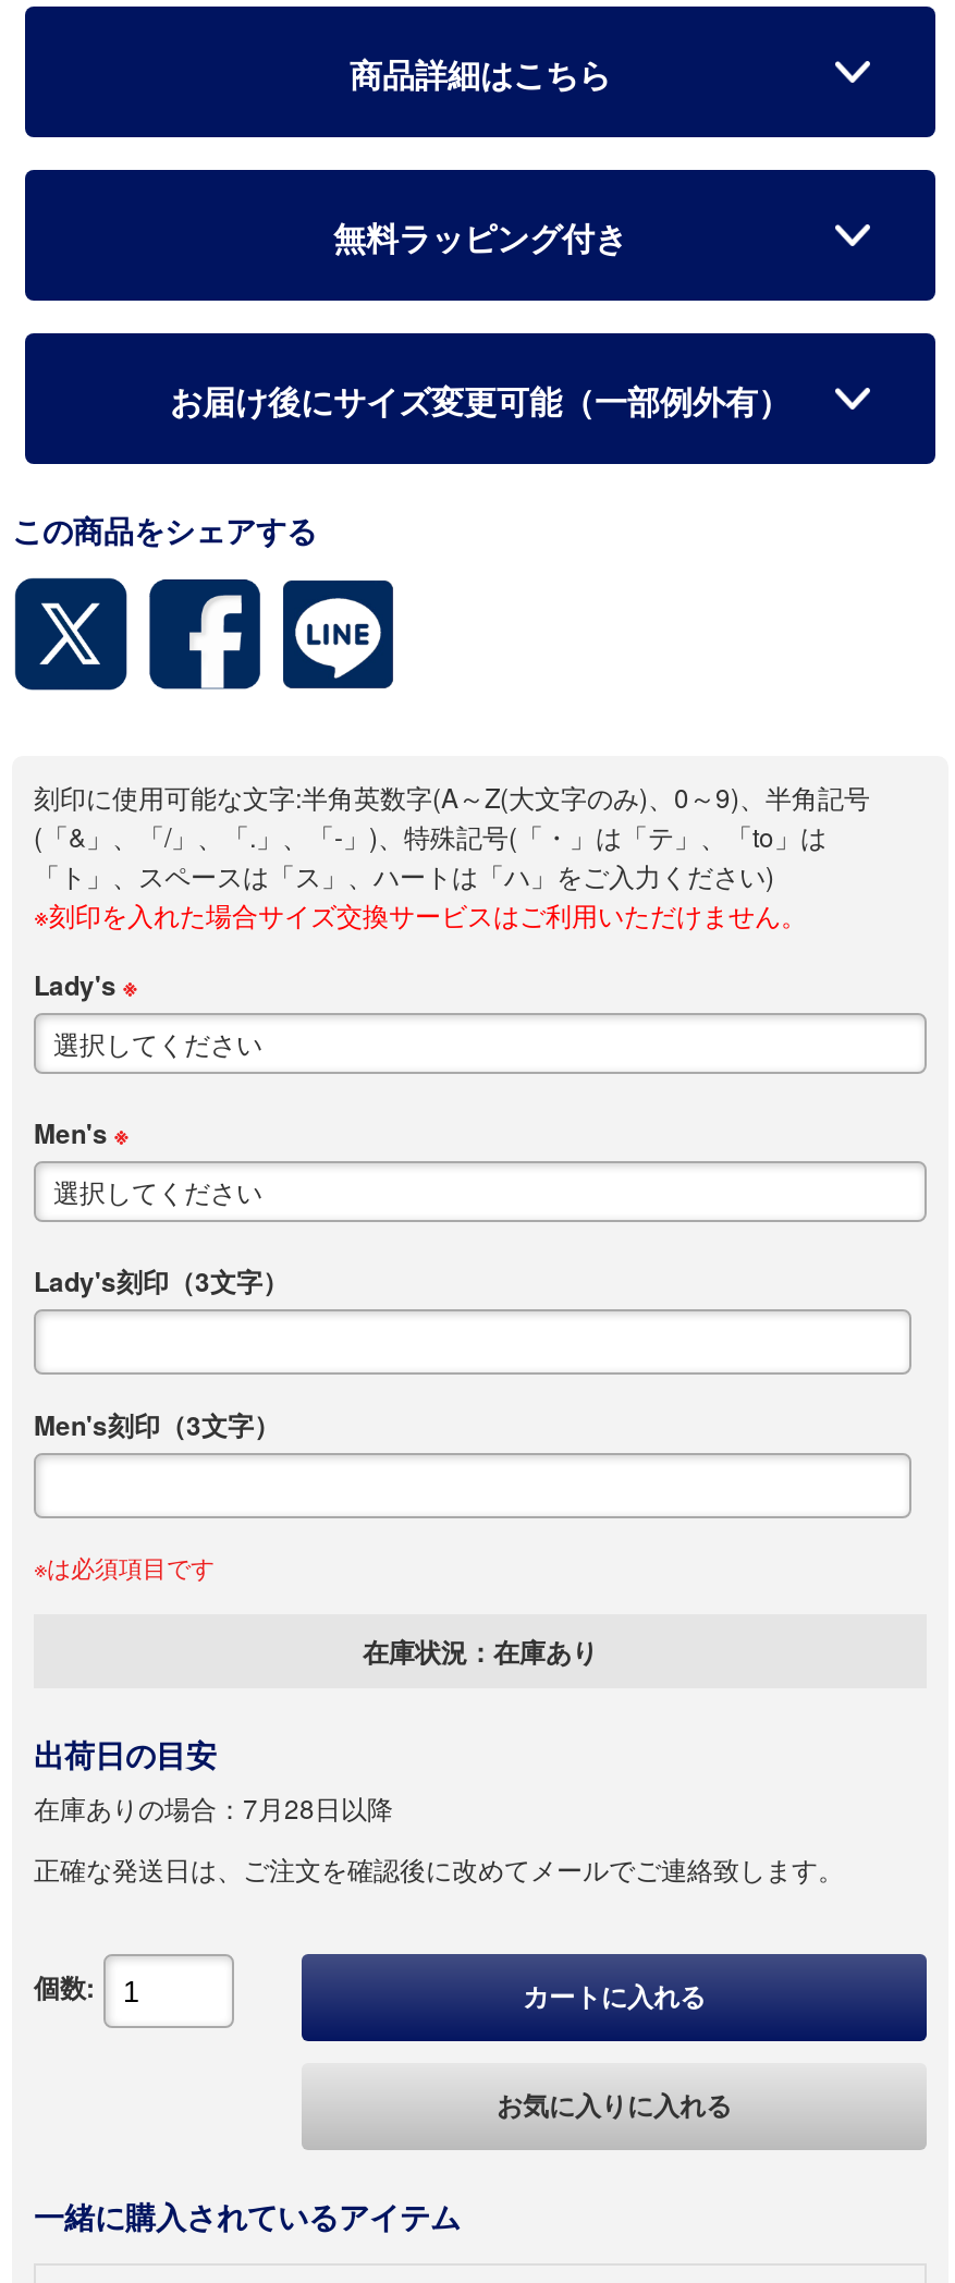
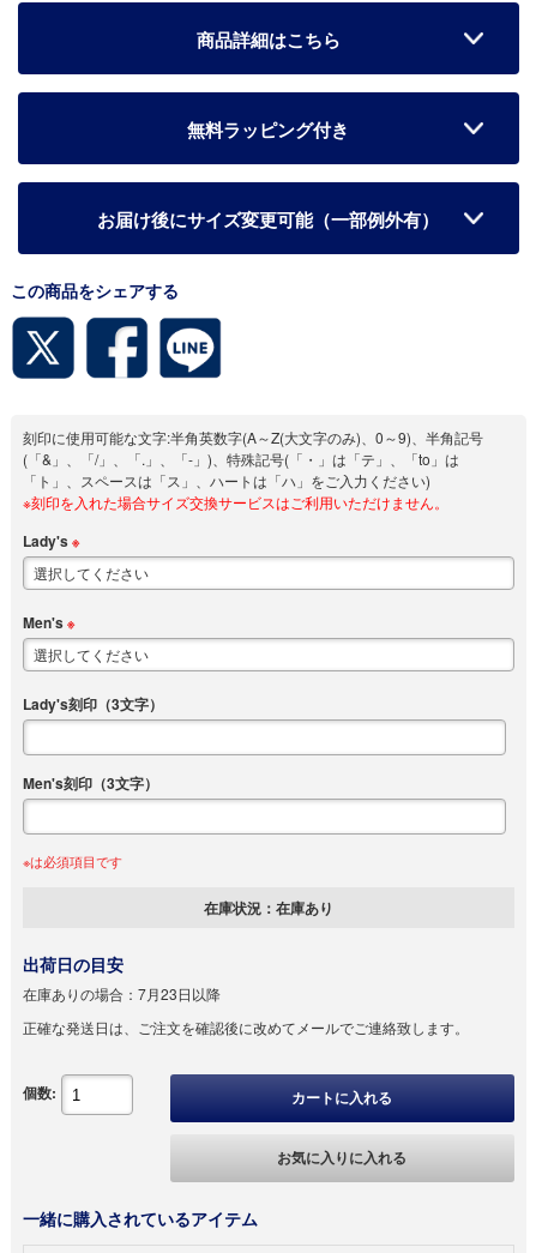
[34,1789,393,1826] 在庫ありの場合：7月28日以降 -> [23,984,221,1004] 在庫ありの場合：7月23日以降

